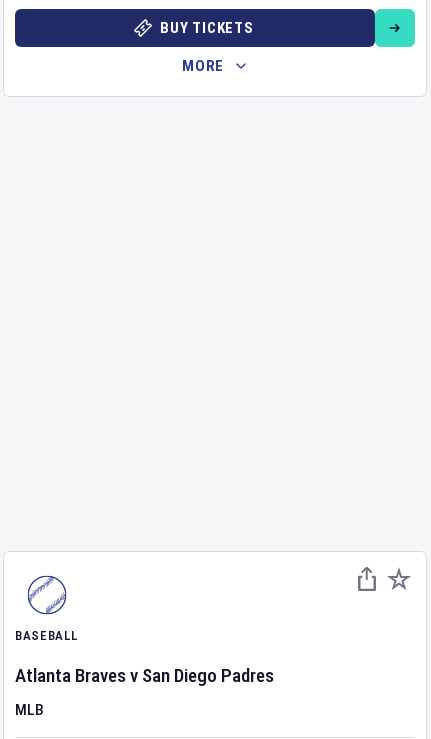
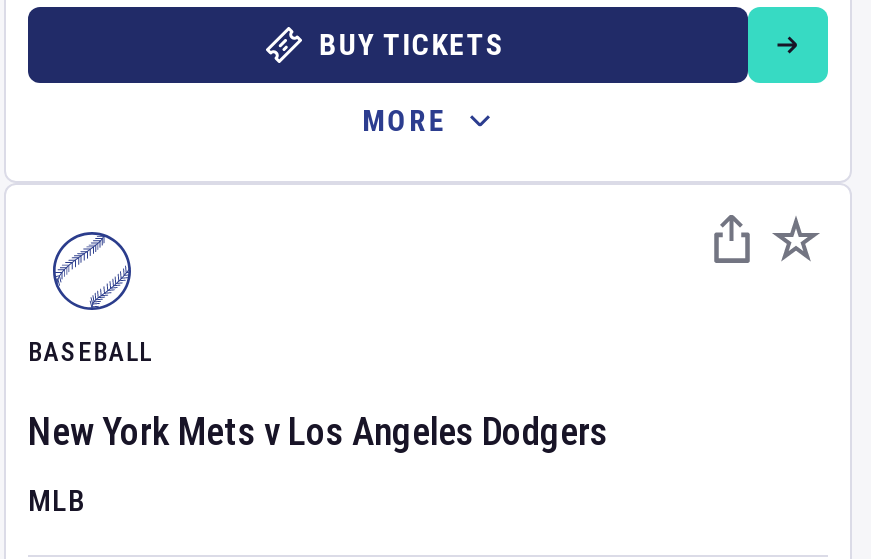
[15,664,274,687] Atlanta Braves v San Diego Padres -> [28,409,608,455] New York Mets v Los Angeles Dodgers

